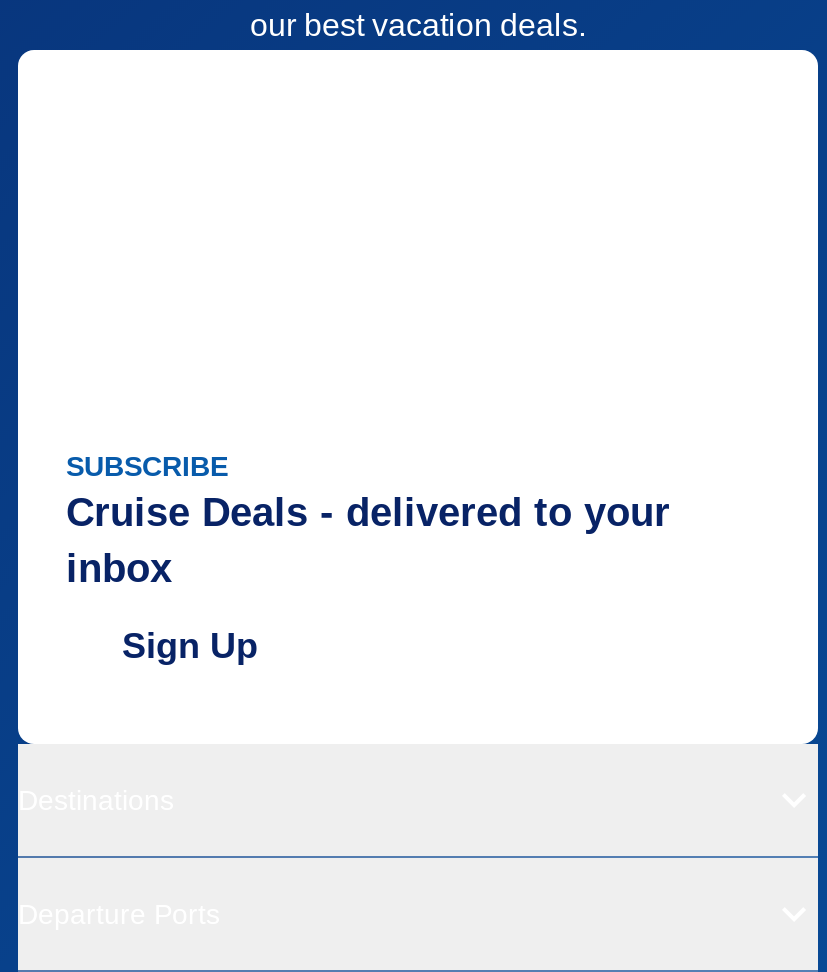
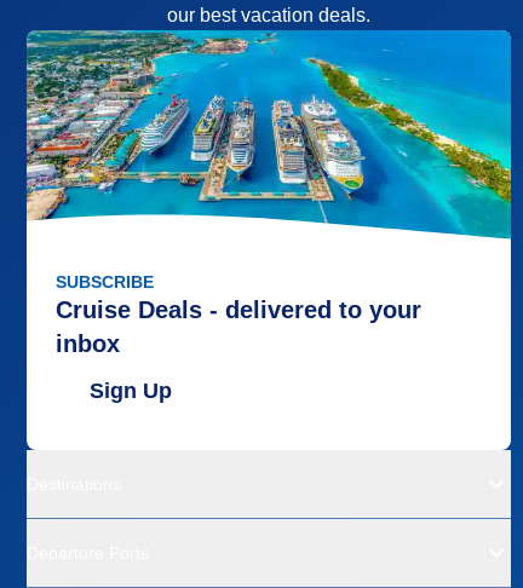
none -> [25,30,512,241] [image]

